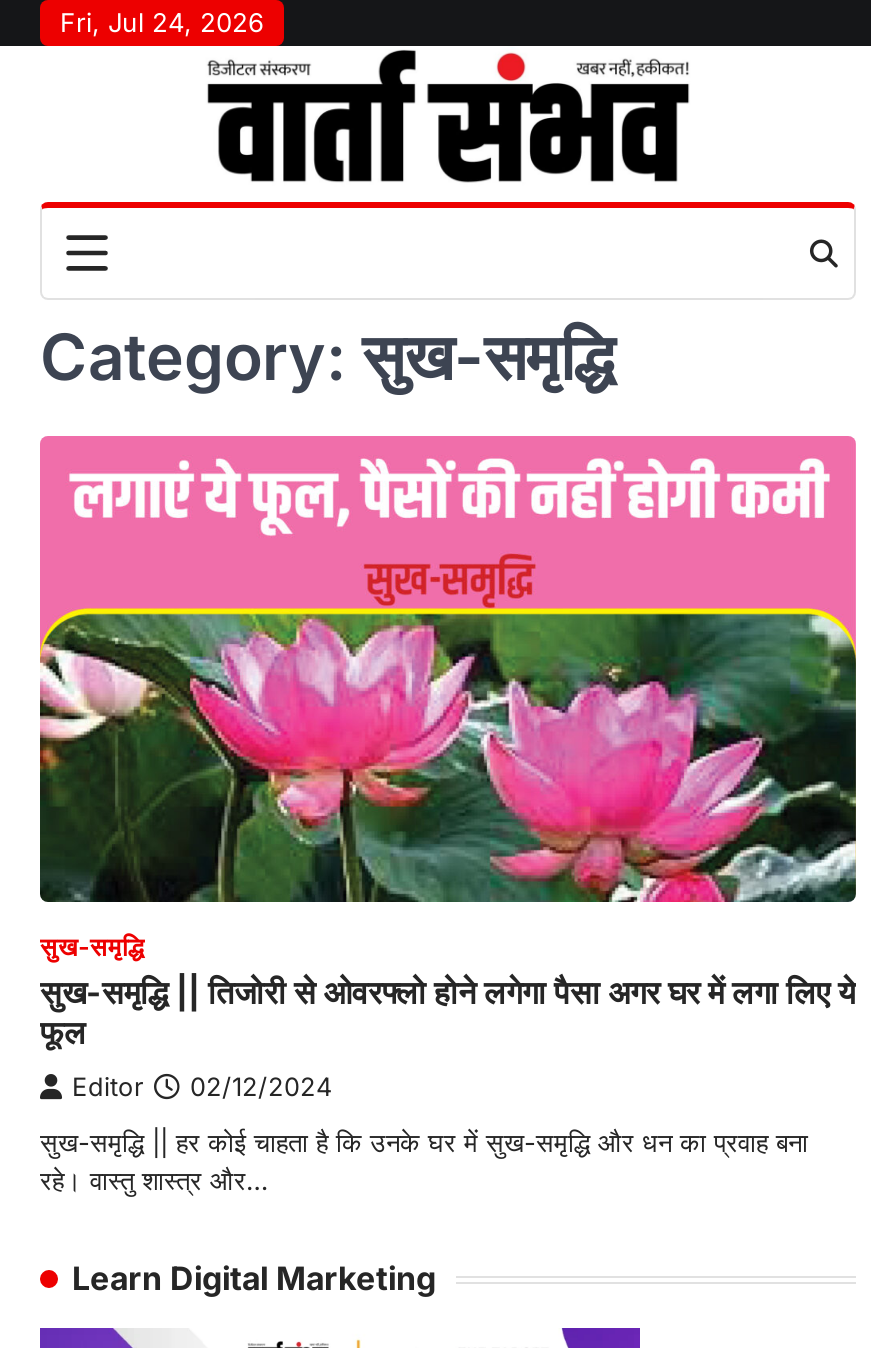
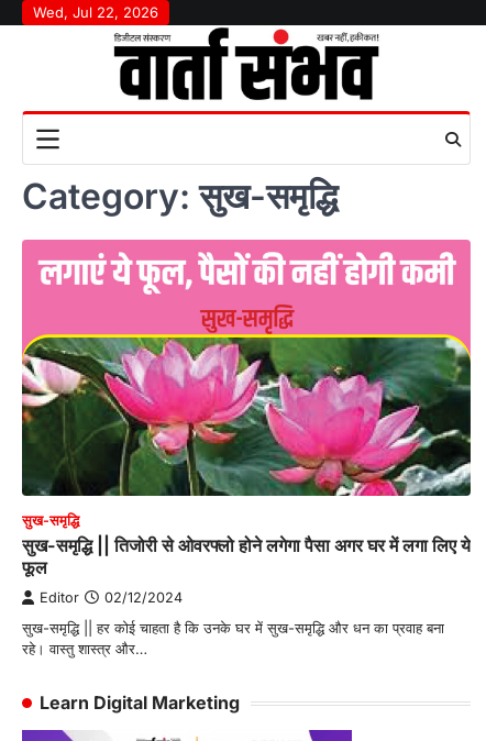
[60,6,264,38] Fri, Jul 24, 2026 -> [33,3,158,21] Wed, Jul 22, 2026

